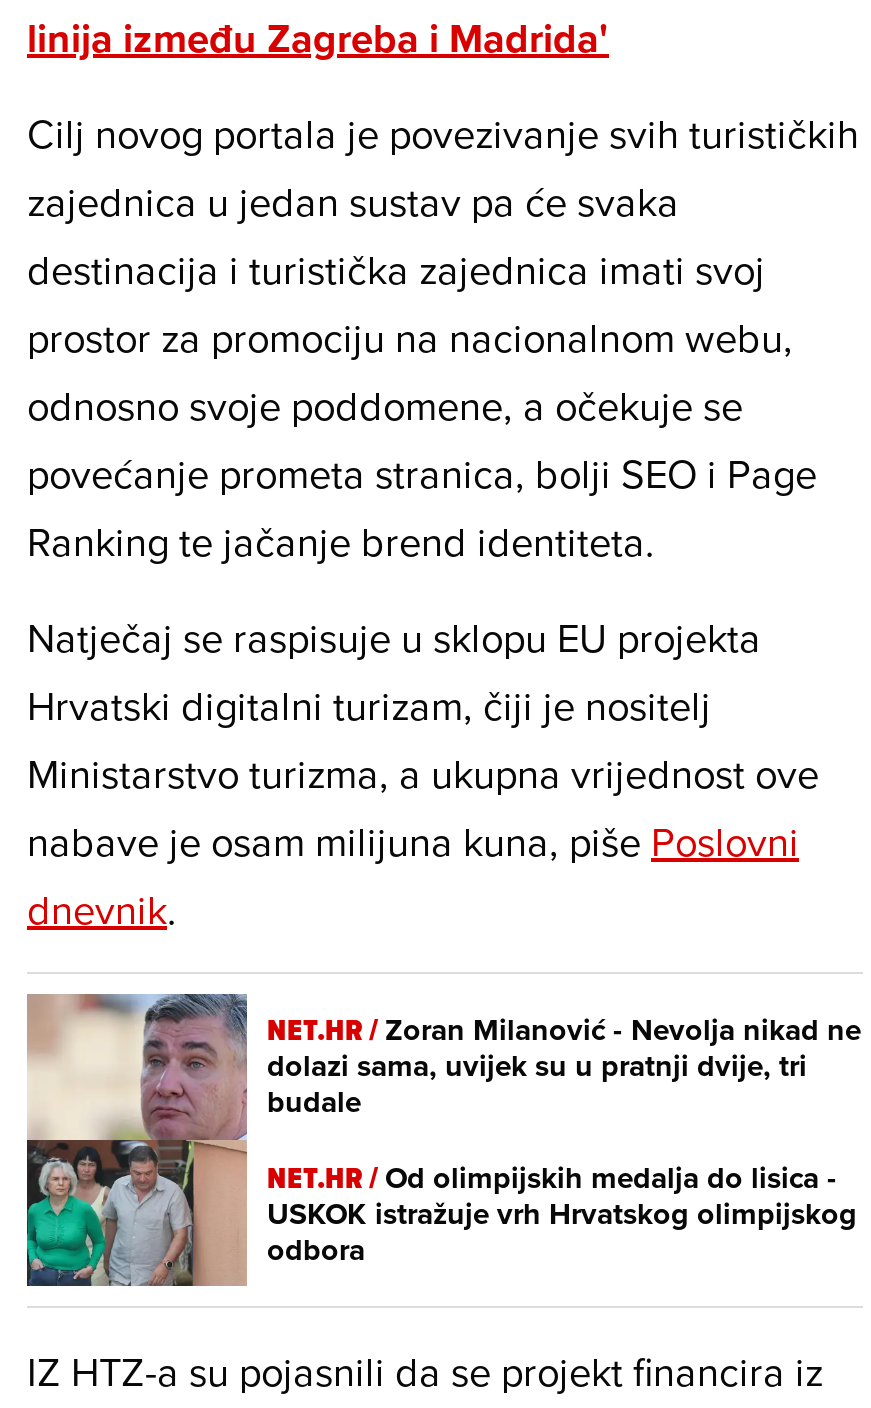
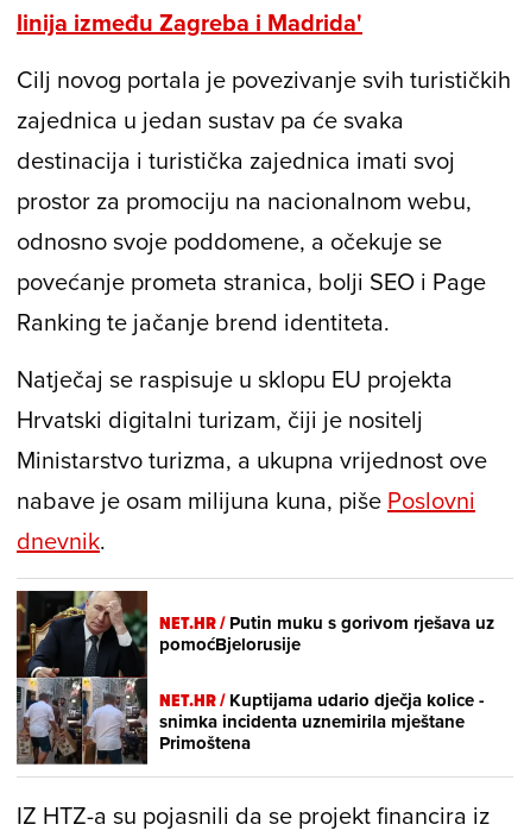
[25,992,861,1288] [image] | NET.HR / Zoran Milanović - Nevolja nikad ne | dolazi sama, uvijek su u pratnji dvije, tri | budale -> [15,590,494,764] [image] | NET.HR / Putin muku s gorivom rješava uz | pomoćBjelorusije
[267,1155,857,1271] NET.HR / Od olimpijskih medalja do lisica - | USKOK istražuje vrh Hrvatskog olimpijskog | odbora -> [159,687,485,756] NET.HR / Kuptijama udario dječja kolice - | snimka incidenta uznemirila mještane | Primoštena

